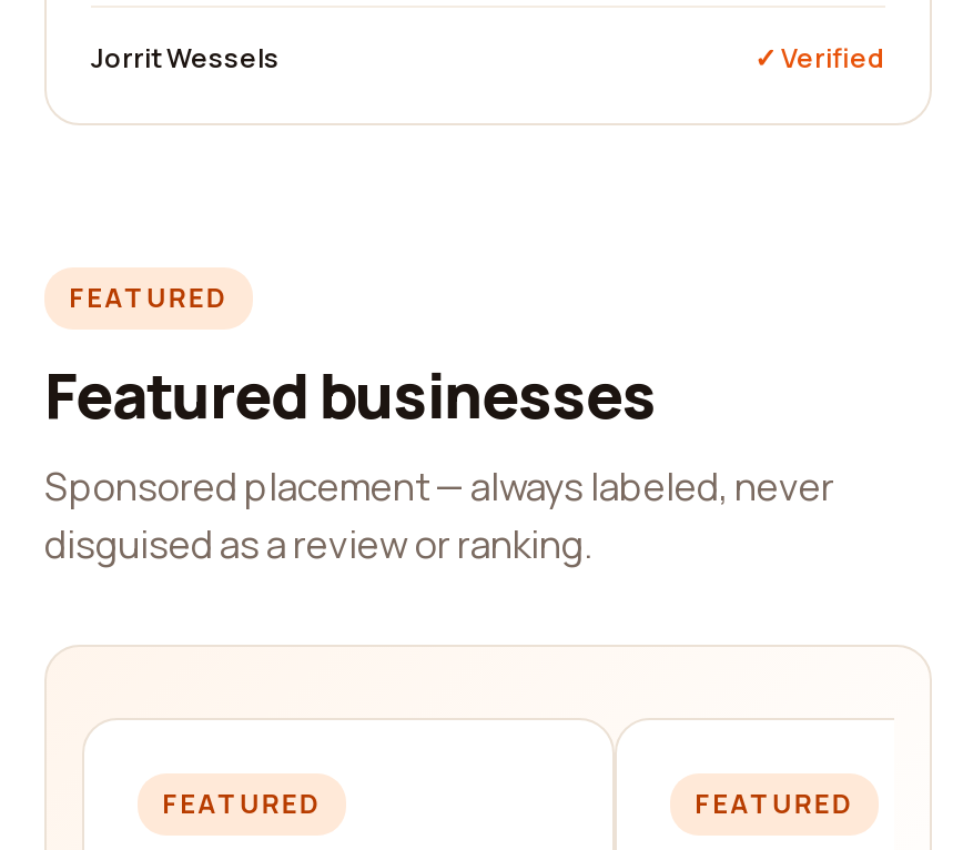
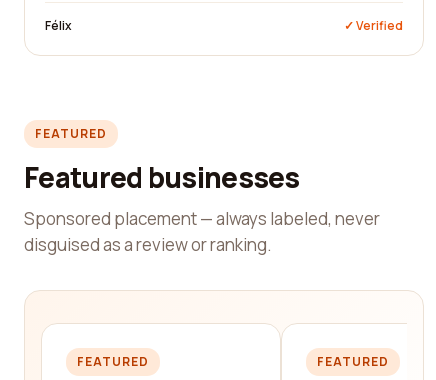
[91,39,280,77] Jorrit Wessels -> [45,17,72,34] Félix

